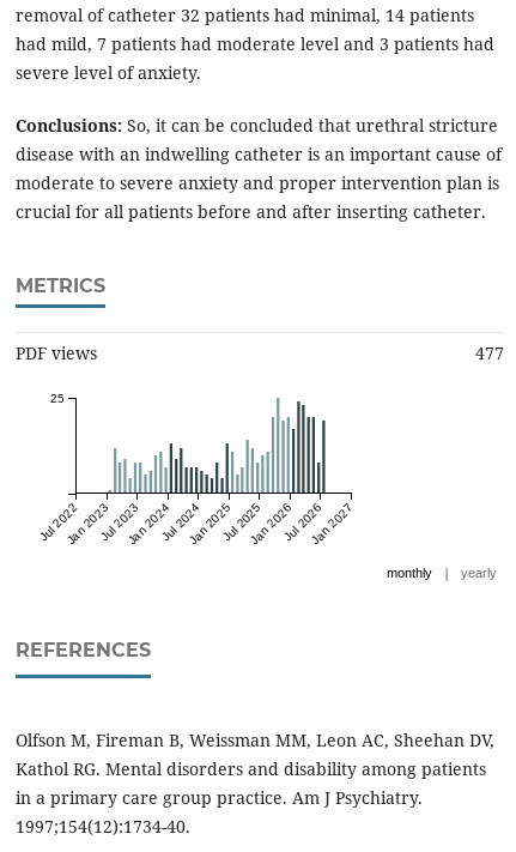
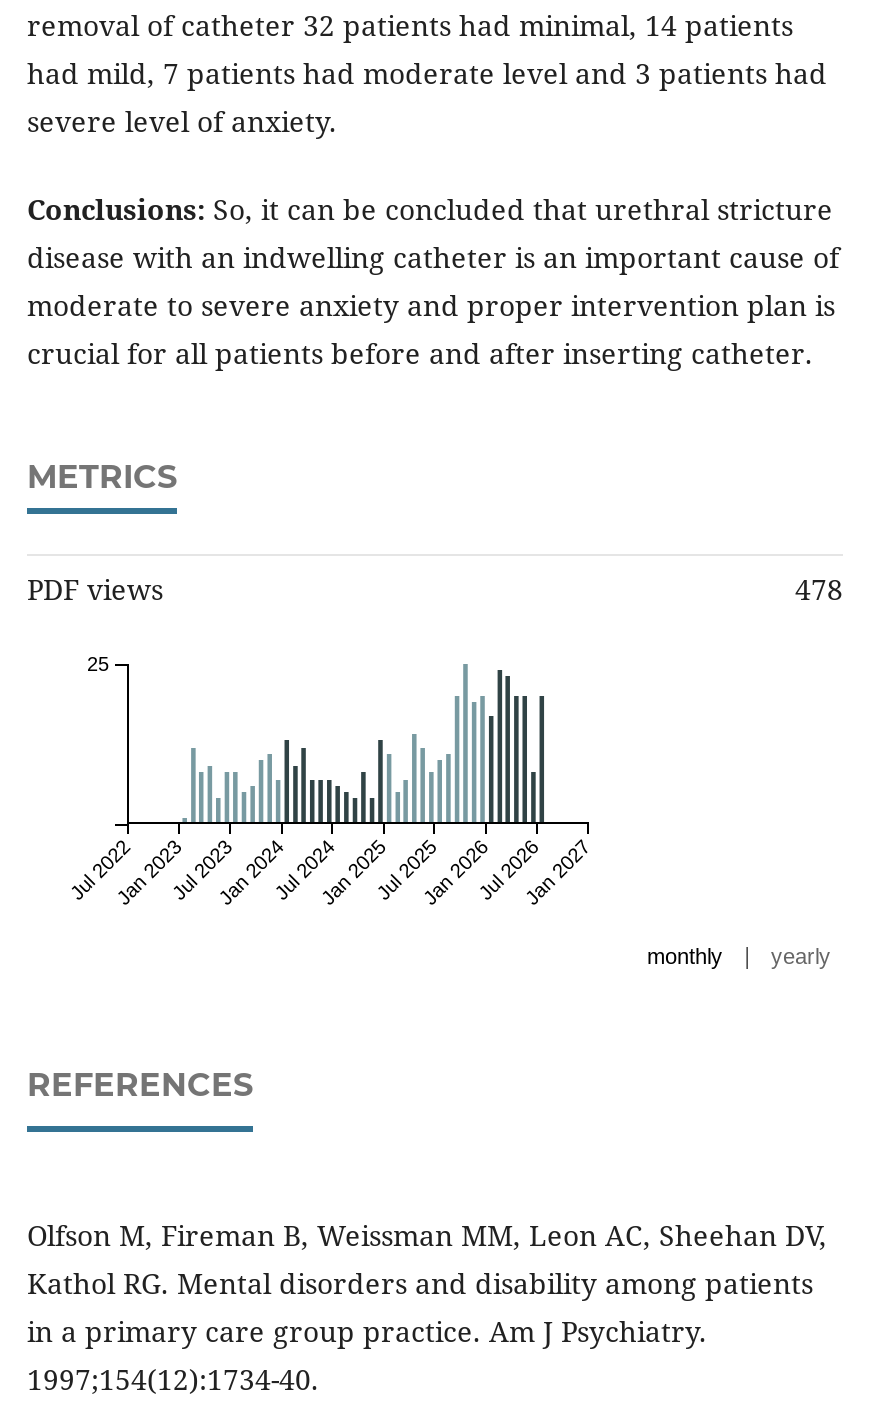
[475,342,504,365] 477 -> [795,570,843,608] 478

